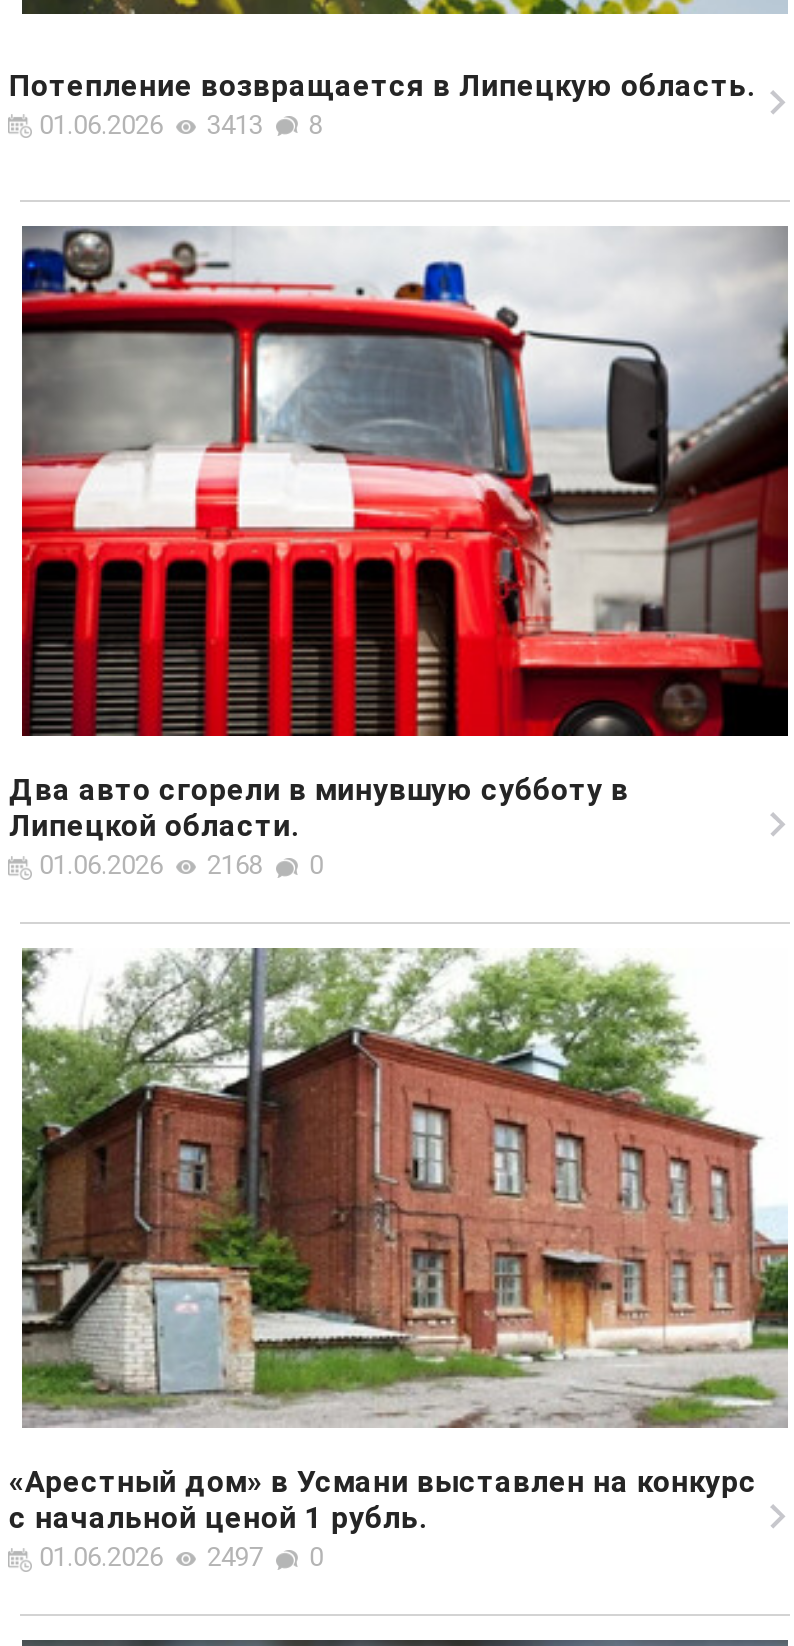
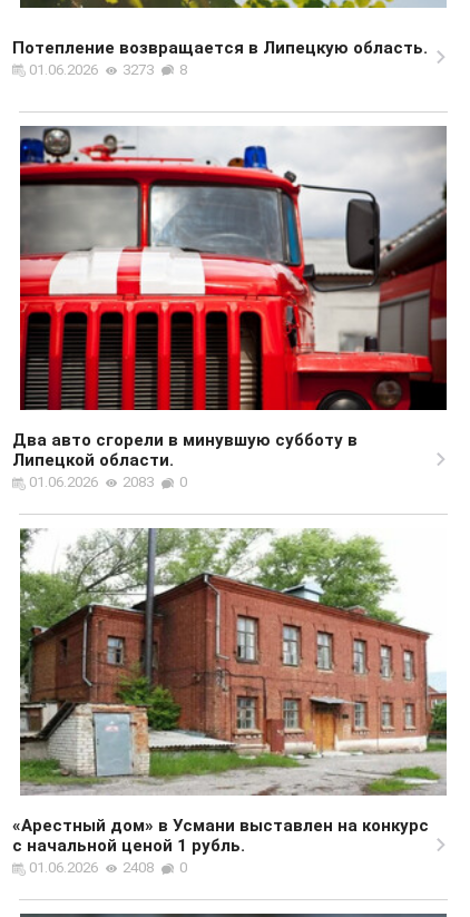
[39,110,323,140] 01.06.2026 3413 8 -> [29,61,188,78] 01.06.2026 3273 8
[39,850,323,880] 01.06.2026 2168 0 -> [29,474,188,490] 01.06.2026 2083 0
[39,1543,323,1573] 01.06.2026 2497 0 -> [29,859,188,876] 01.06.2026 2408 0

